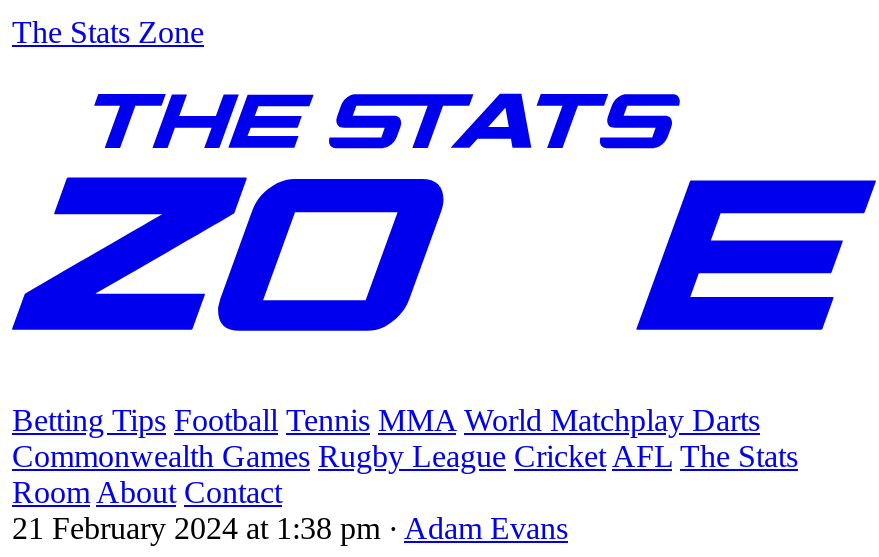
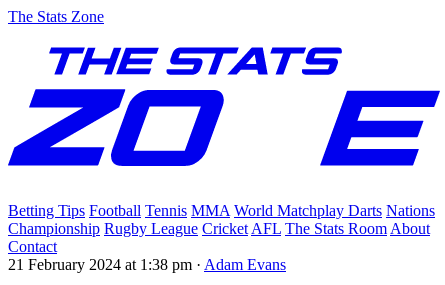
[12,402,798,508] Betting Tips Football Tennis MMA World Matchplay Darts | Commonwealth Games Rugby League Cricket AFL The Stats | Room About Contact -> [8,201,435,254] Betting Tips Football Tennis MMA World Matchplay Darts Nations | Championship Rugby League Cricket AFL The Stats Room About | Contact

